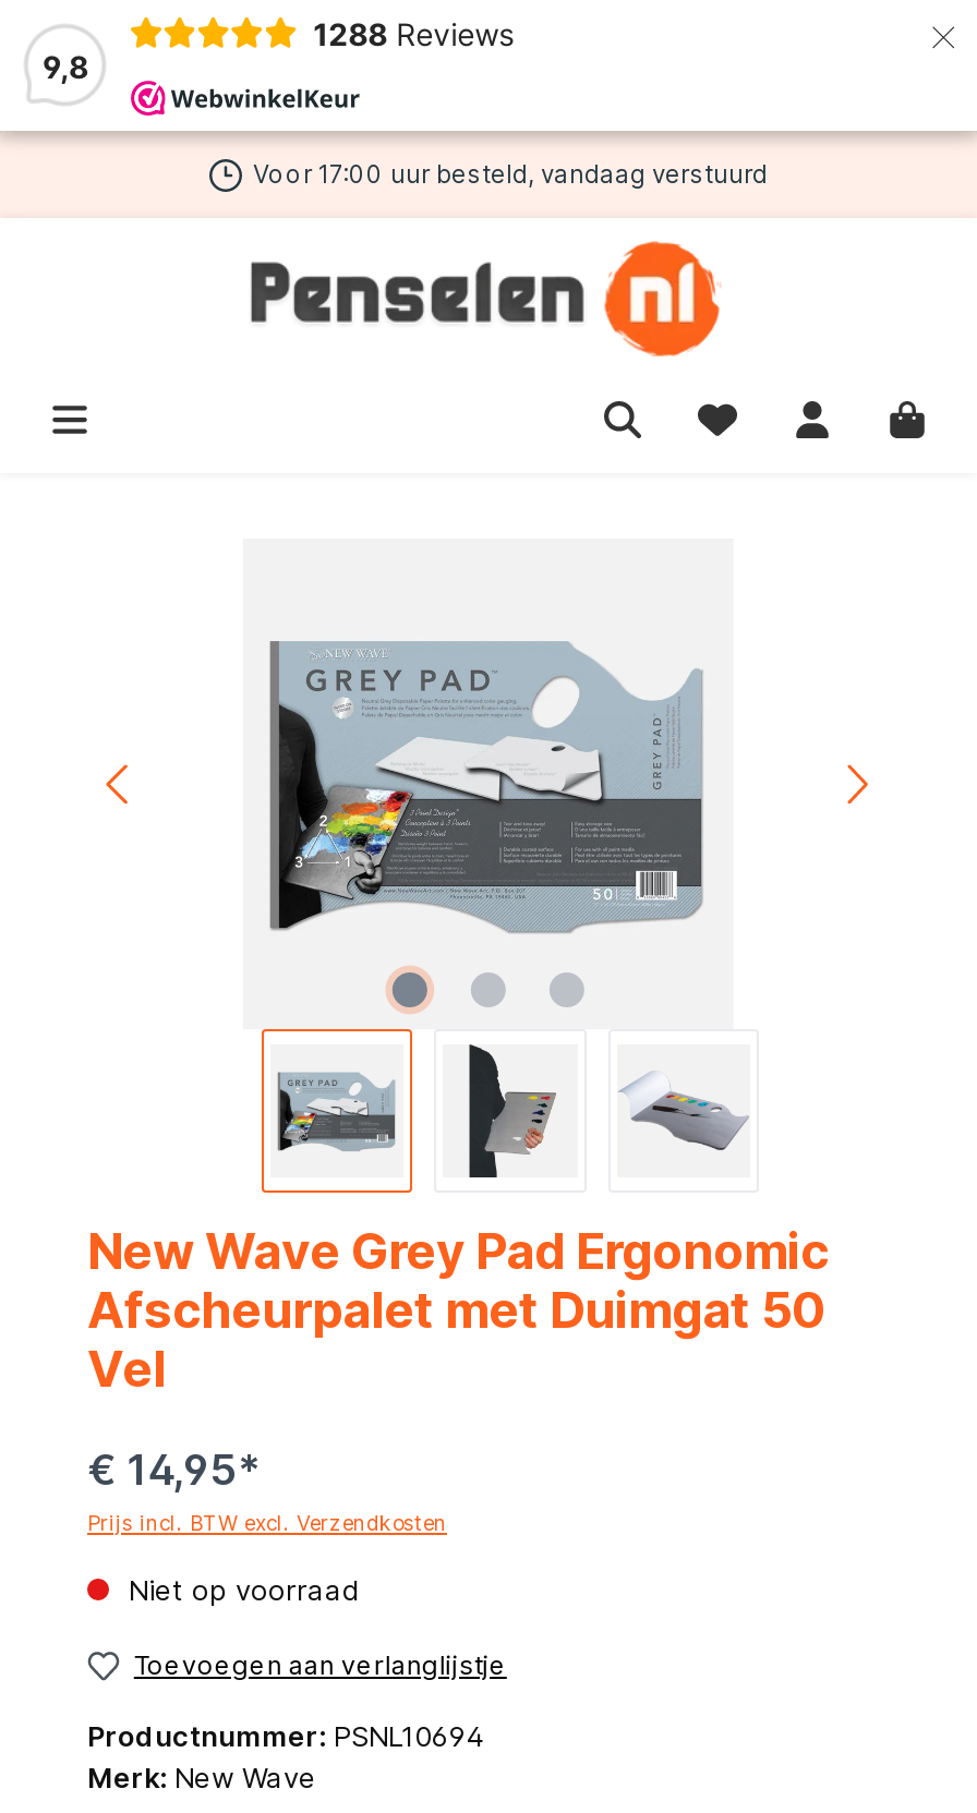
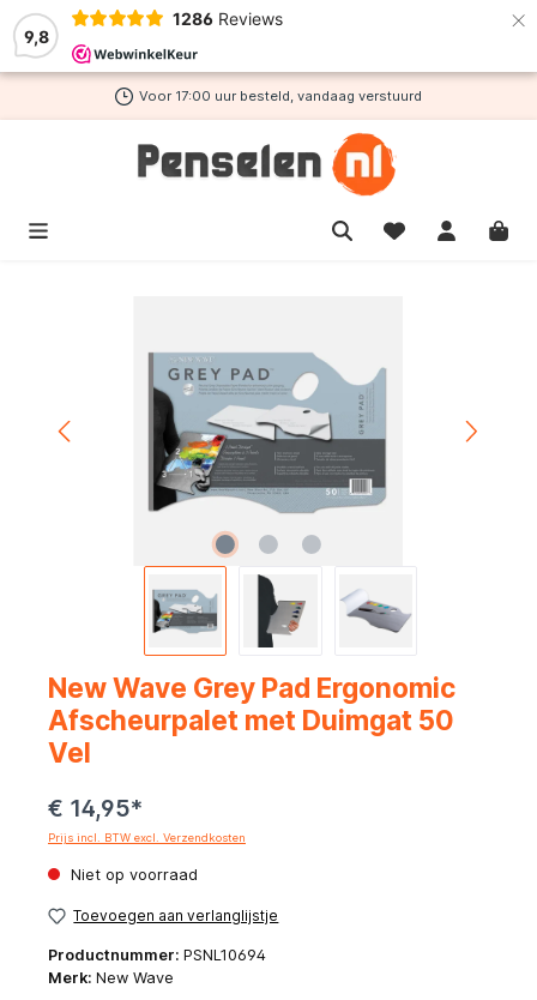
[313,14,514,51] 1288 Reviews -> [172,8,282,28] 1286 Reviews

